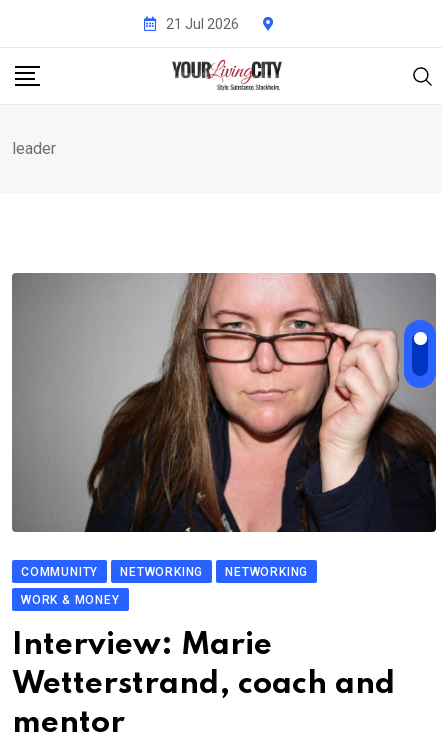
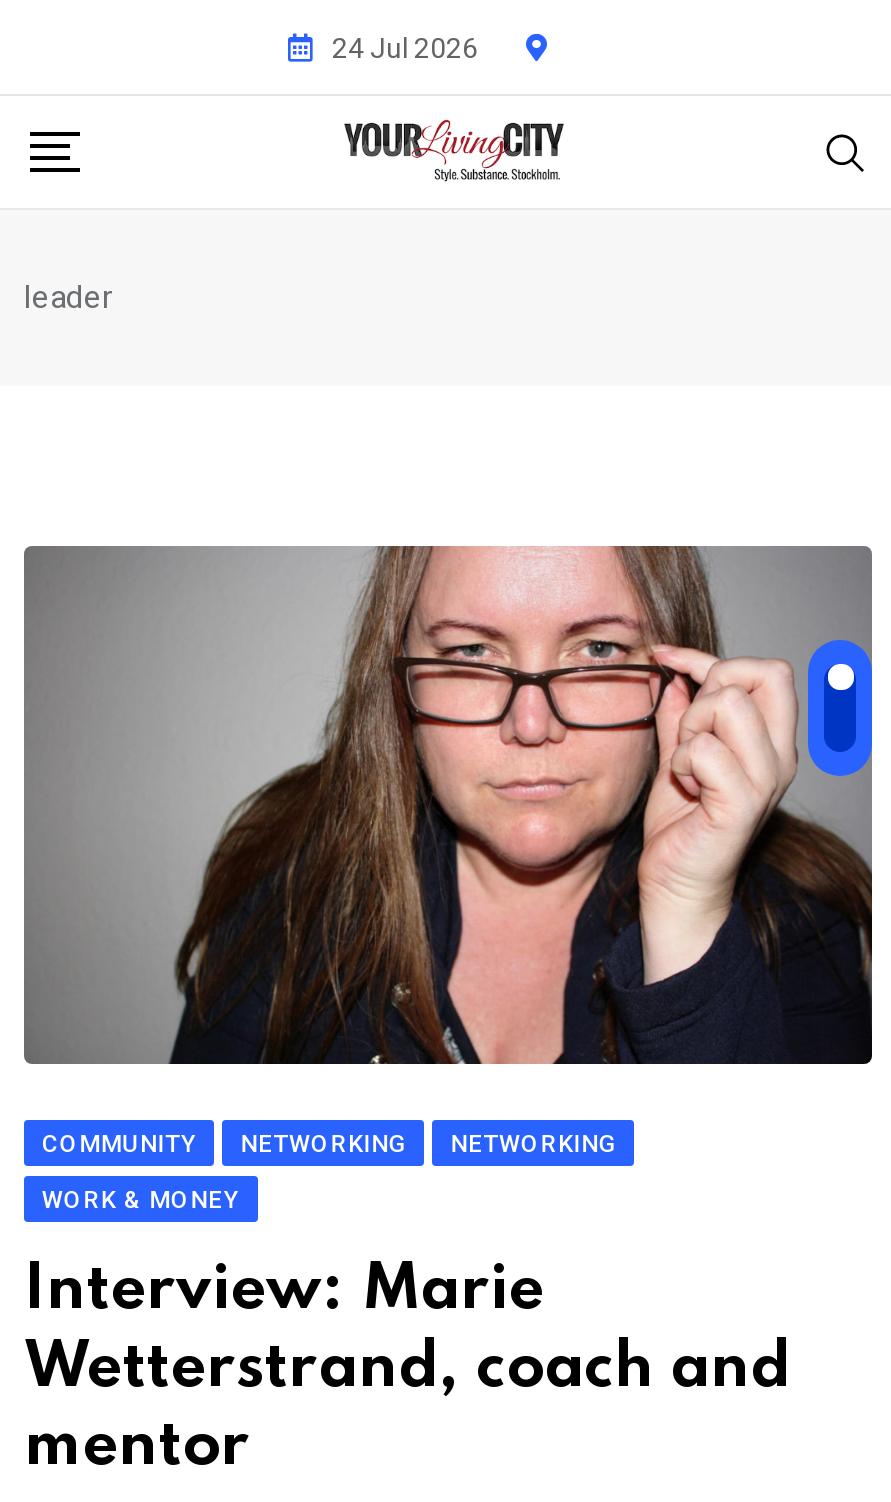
[166,15,239,31] 21 Jul 2026 -> [332,31,478,63] 24 Jul 2026

